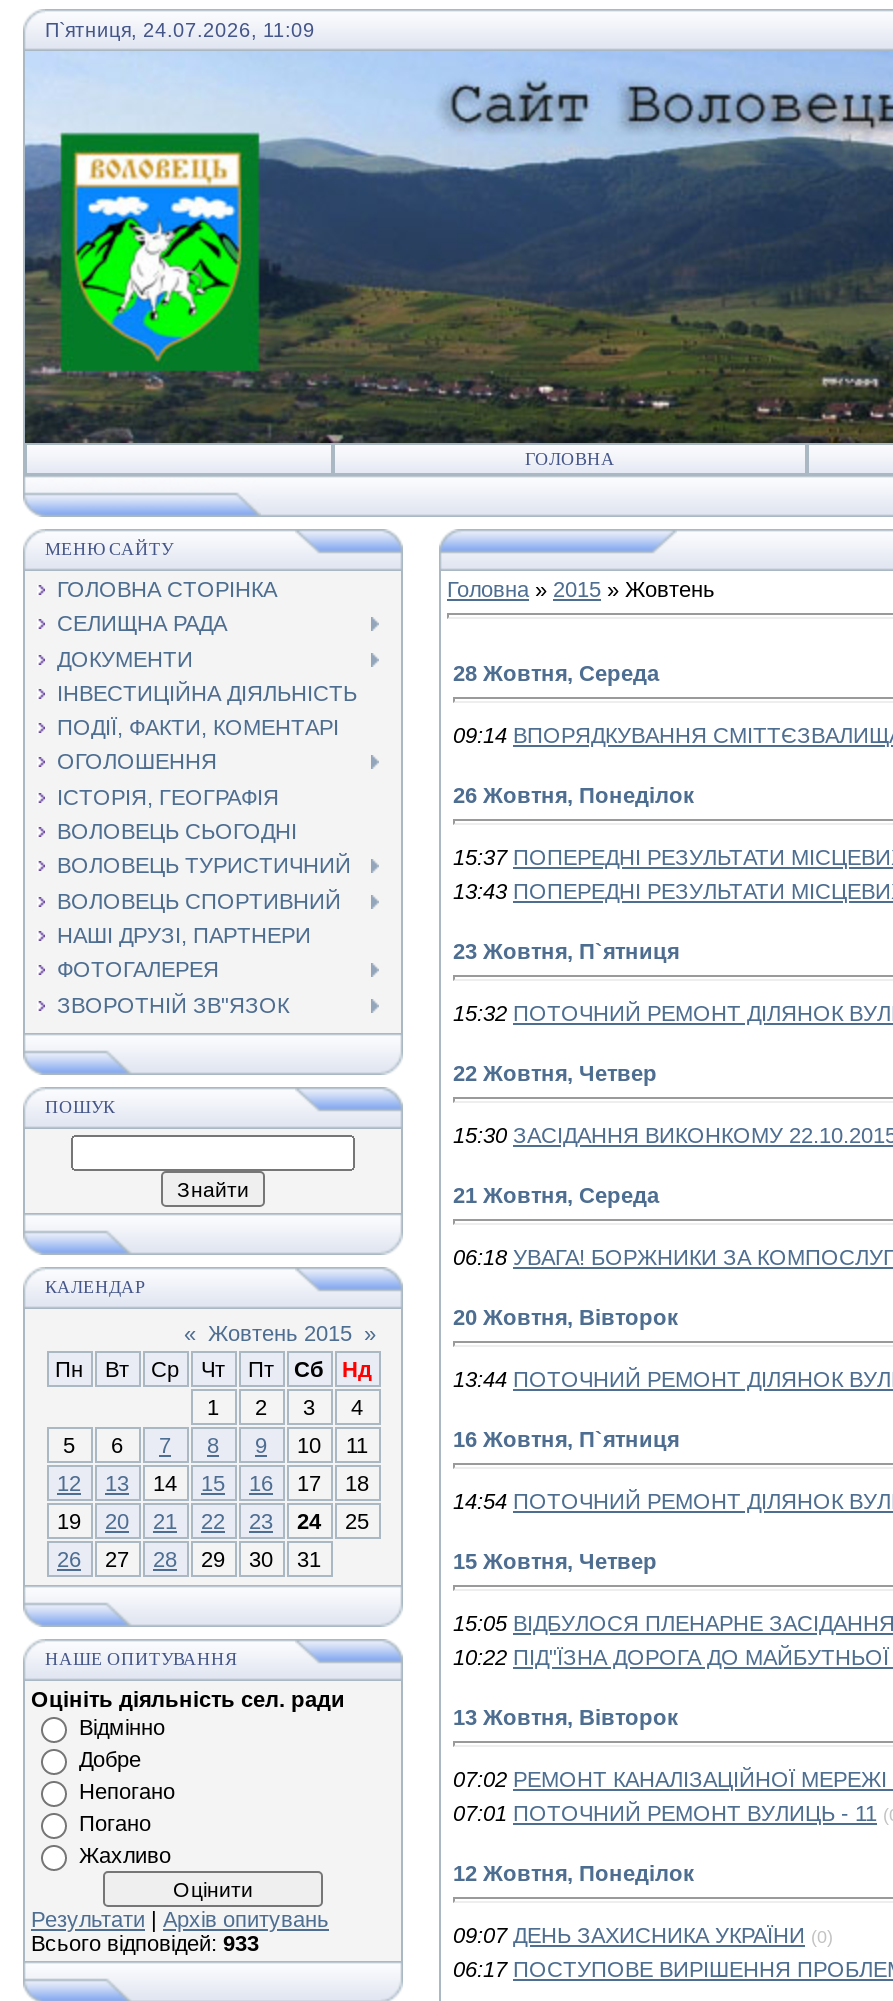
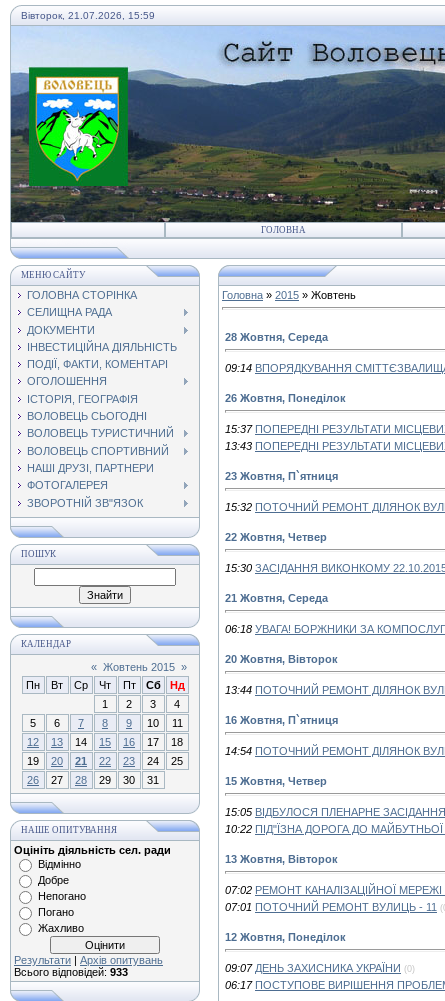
[45,19,315,41] П`ятниця, 24.07.2026, 11:09 -> [21,10,155,21] Вівторок, 21.07.2026, 15:59

